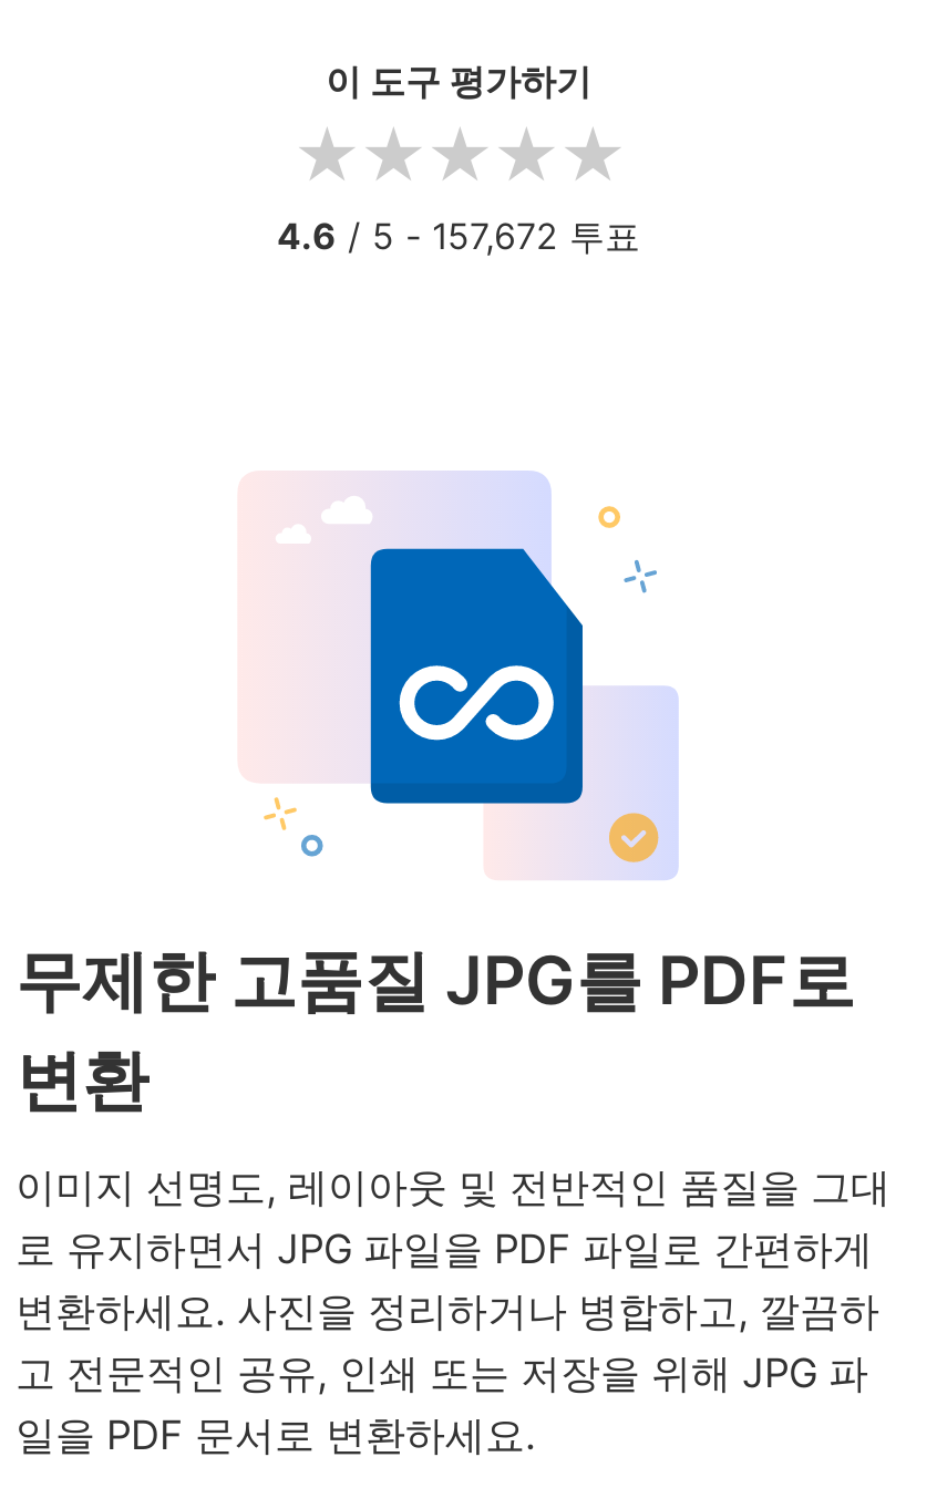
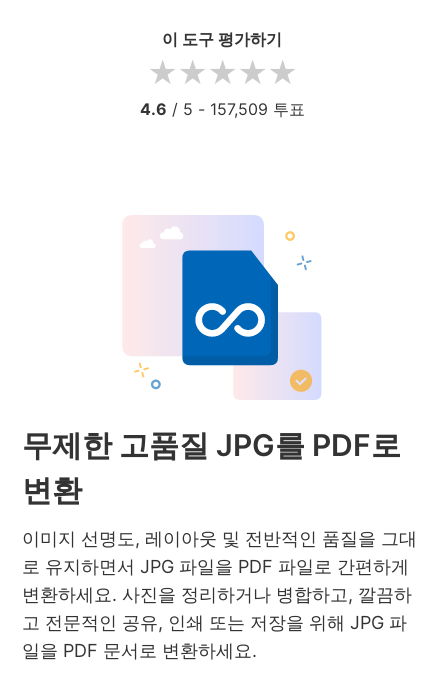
[277,214,640,258] 4.6 / 5 - 157,672 투표 -> [139,99,304,119] 4.6 / 5 - 157,509 투표

